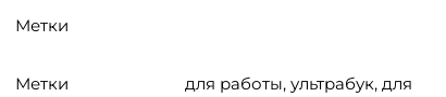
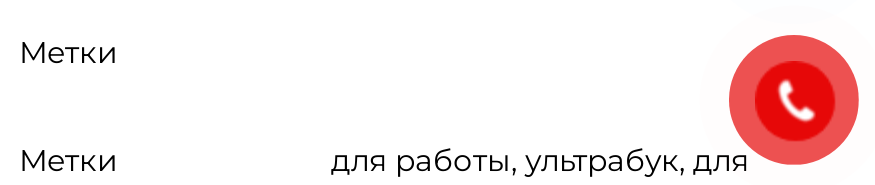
none -> [727,33,861,167] [image]

